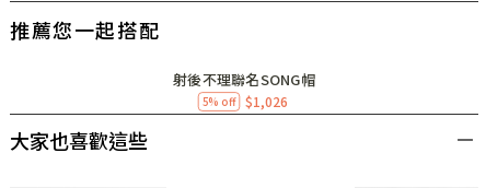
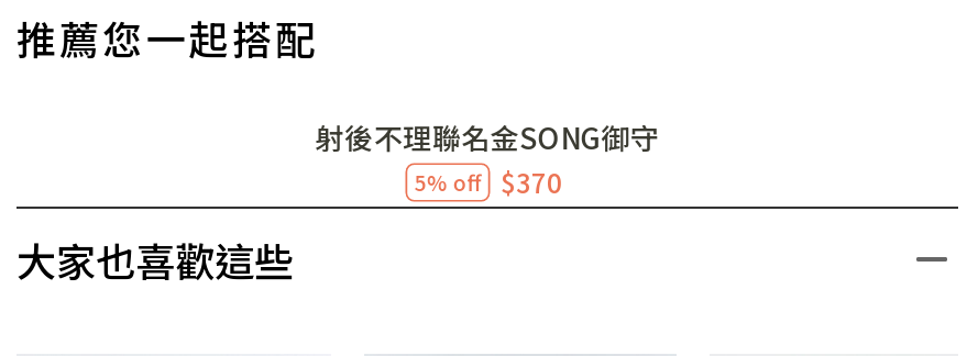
[173,69,315,90] 射後不理聯名SONG帽 -> [315,117,659,159] 射後不理聯名金SONG御守
[202,92,287,111] 5% off $1,026 -> [414,163,562,201] 5% off $370

